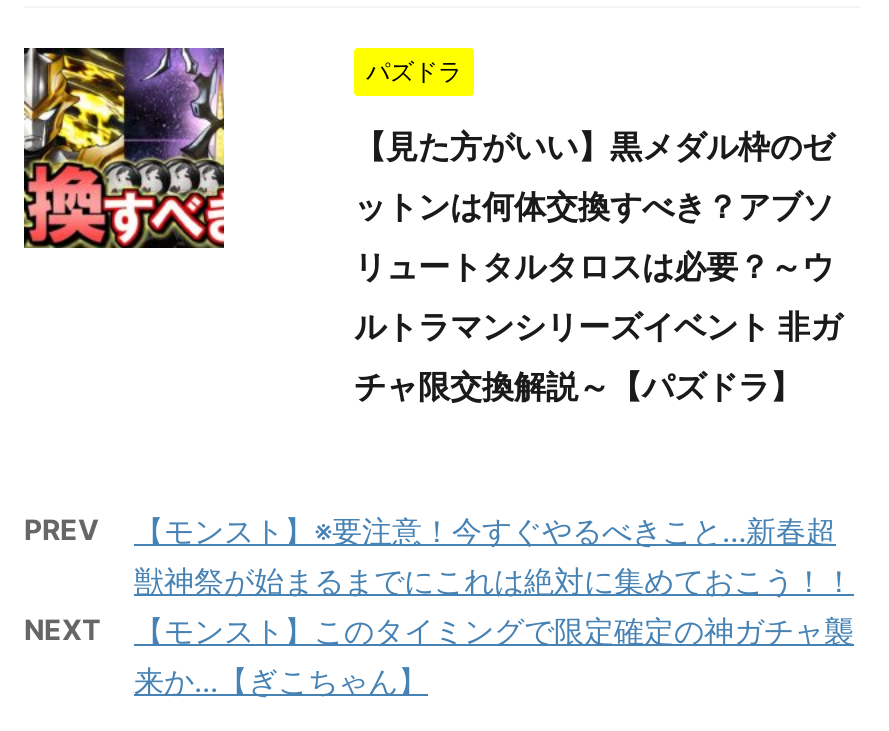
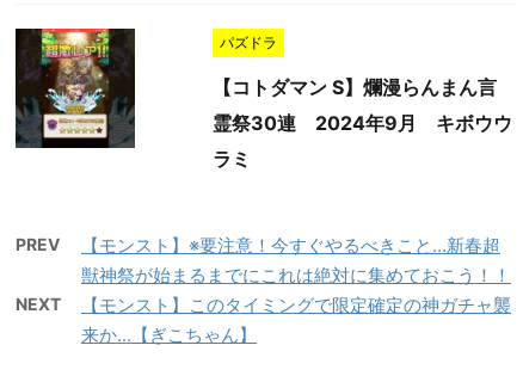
[22,46,226,250] [image] -> [14,27,136,149] [image]
[354,126,842,406] 【見た方がいい】黒メダル枠のゼ | ットンは何体交換すべき？アブソ | リュートタルタロスは必要？～ウ | ルトラマンシリーズイベント 非ガ | チャ限交換解説～【パズドラ】 -> [213,75,512,171] 【コトダマン S】爛漫らんまん言 | 霊祭30連 2024年9月 キボウウ | ラミ

